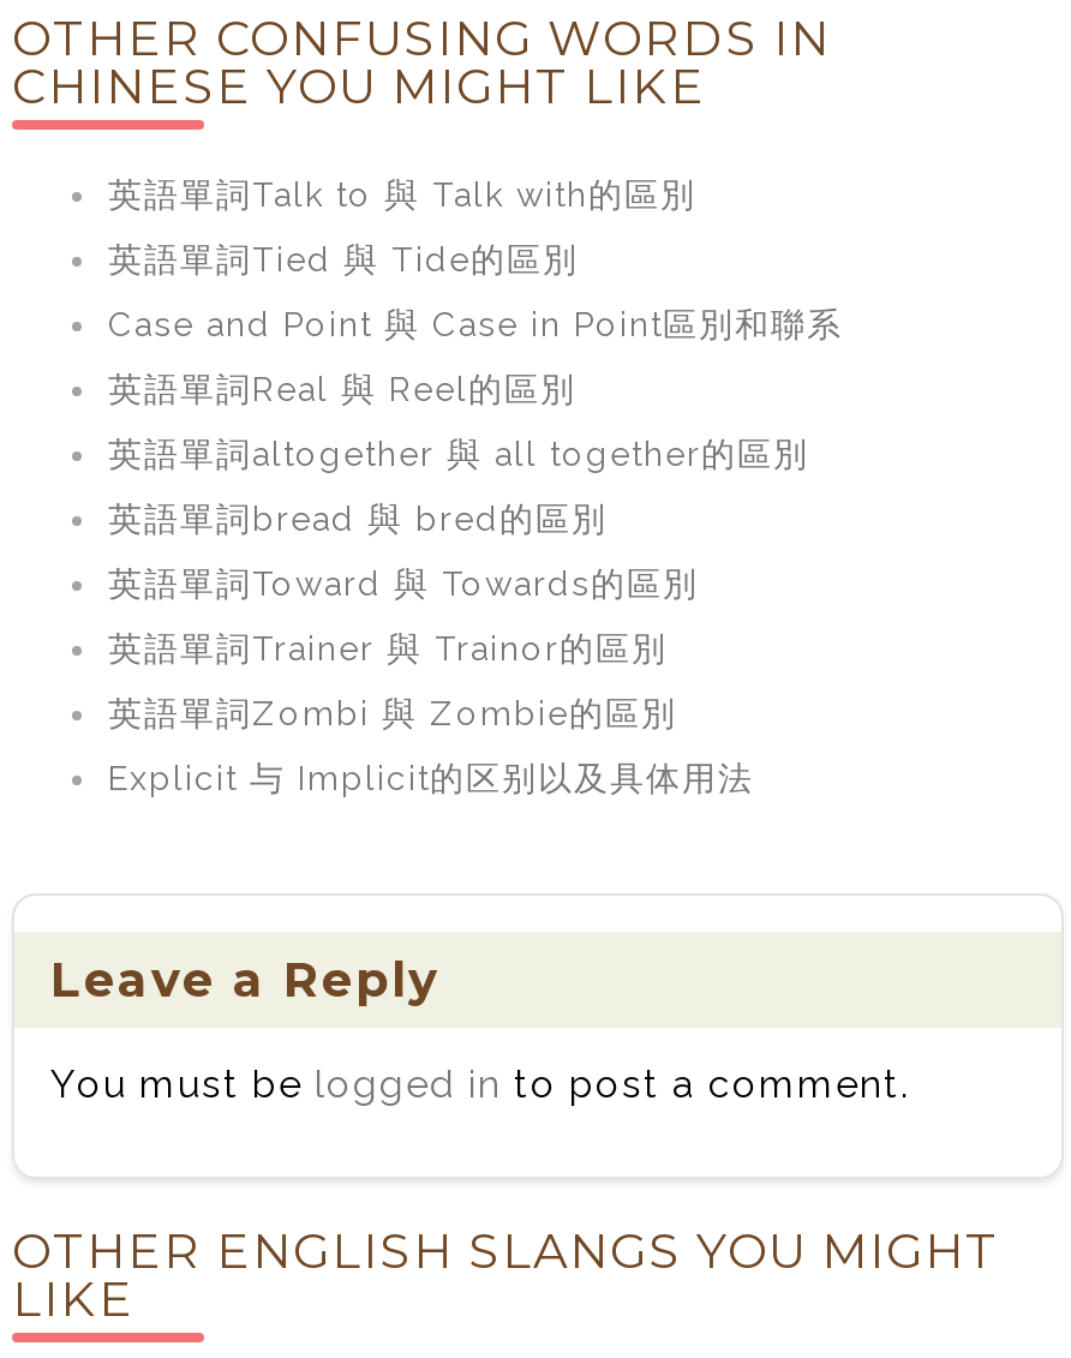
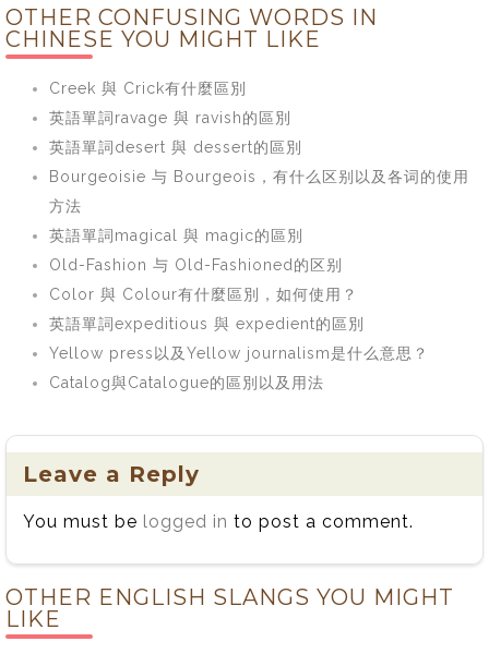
[108,175,843,797] 英語單詞Talk to 與 Talk with的區別 | 英語單詞Tied 與 Tide的區別 | Case and Point 與 Case in Point區別和聯系 | 英語單詞Real 與 Reel的區別 | 英語單詞altogether 與 all together的區別 | 英語單詞bread 與 bred的區別 | 英語單詞Toward 與 Towards的區別 | 英語單詞Trainer 與 Trainor的區別 | 英語單詞Zombi 與 Zombie的區別 | Explicit 与 Implicit的区别以及具体用法 -> [49,80,469,391] Creek 與 Crick有什麼區別 | 英語單詞ravage 與 ravish的區別 | 英語單詞desert 與 dessert的區別 | Bourgeoisie 与 Bourgeois，有什么区别以及各词的使用 | 方法 | 英語單詞magical 與 magic的區別 | Old-Fashion 与 Old-Fashioned的区别 | Color 與 Colour有什麼區別，如何使用？ | 英語單詞expeditious 與 expedient的區別 | Yellow press以及Yellow journalism是什么意思？ | Catalog與Catalogue的區別以及用法

